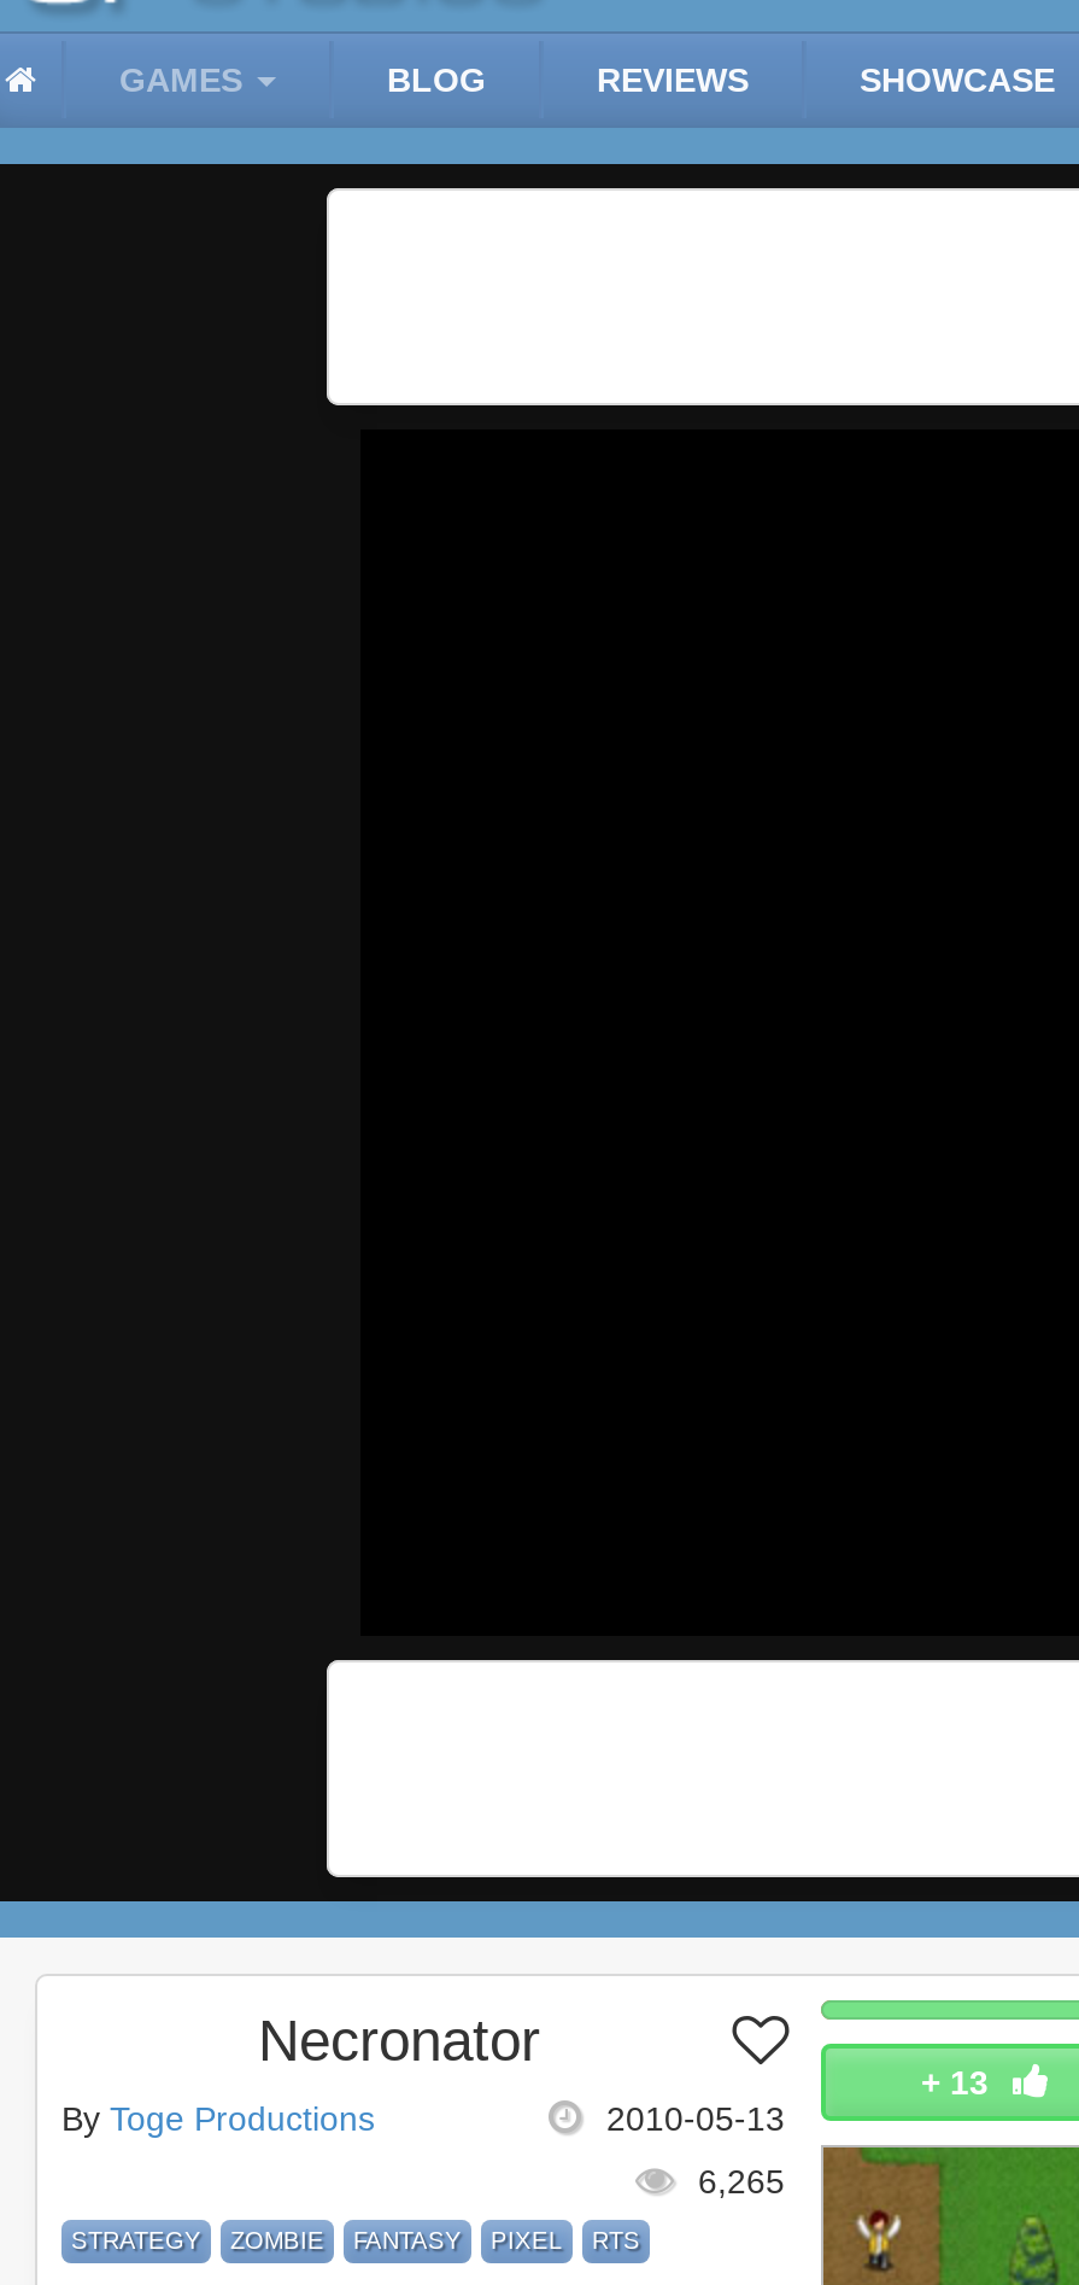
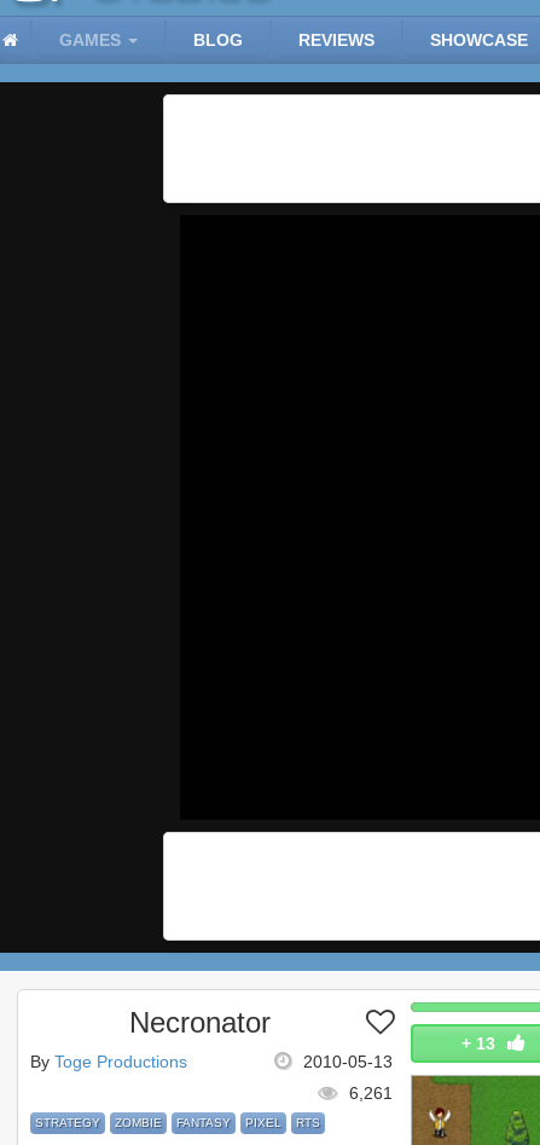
[698,2162,785,2201] 6,265 -> [349,1083,393,1103] 6,261

